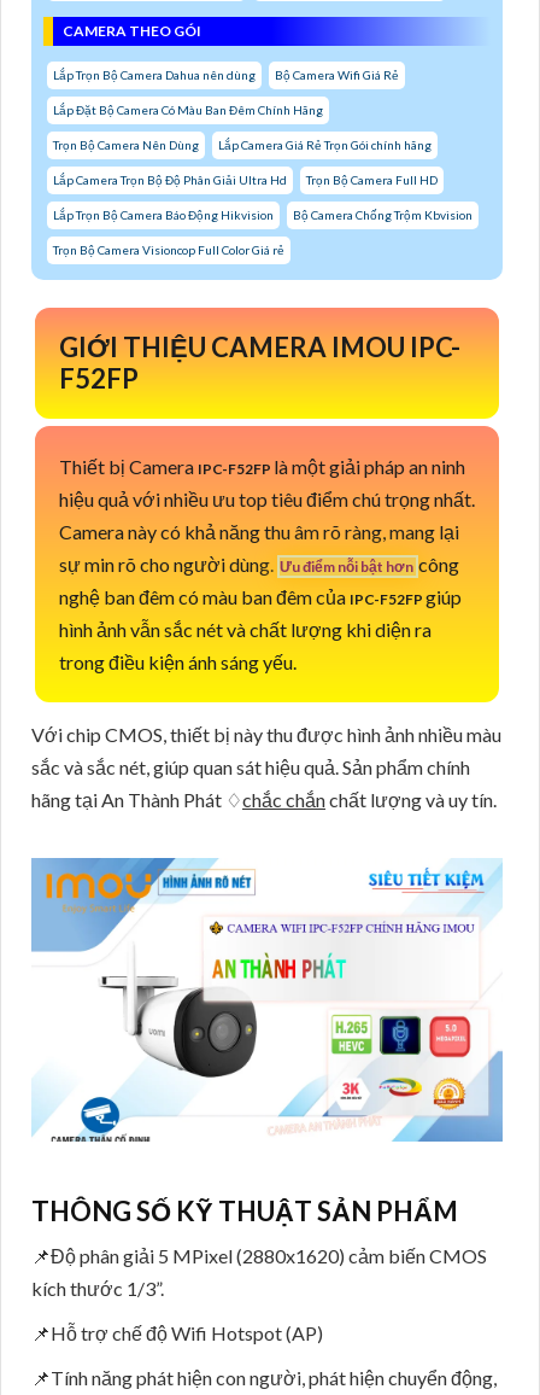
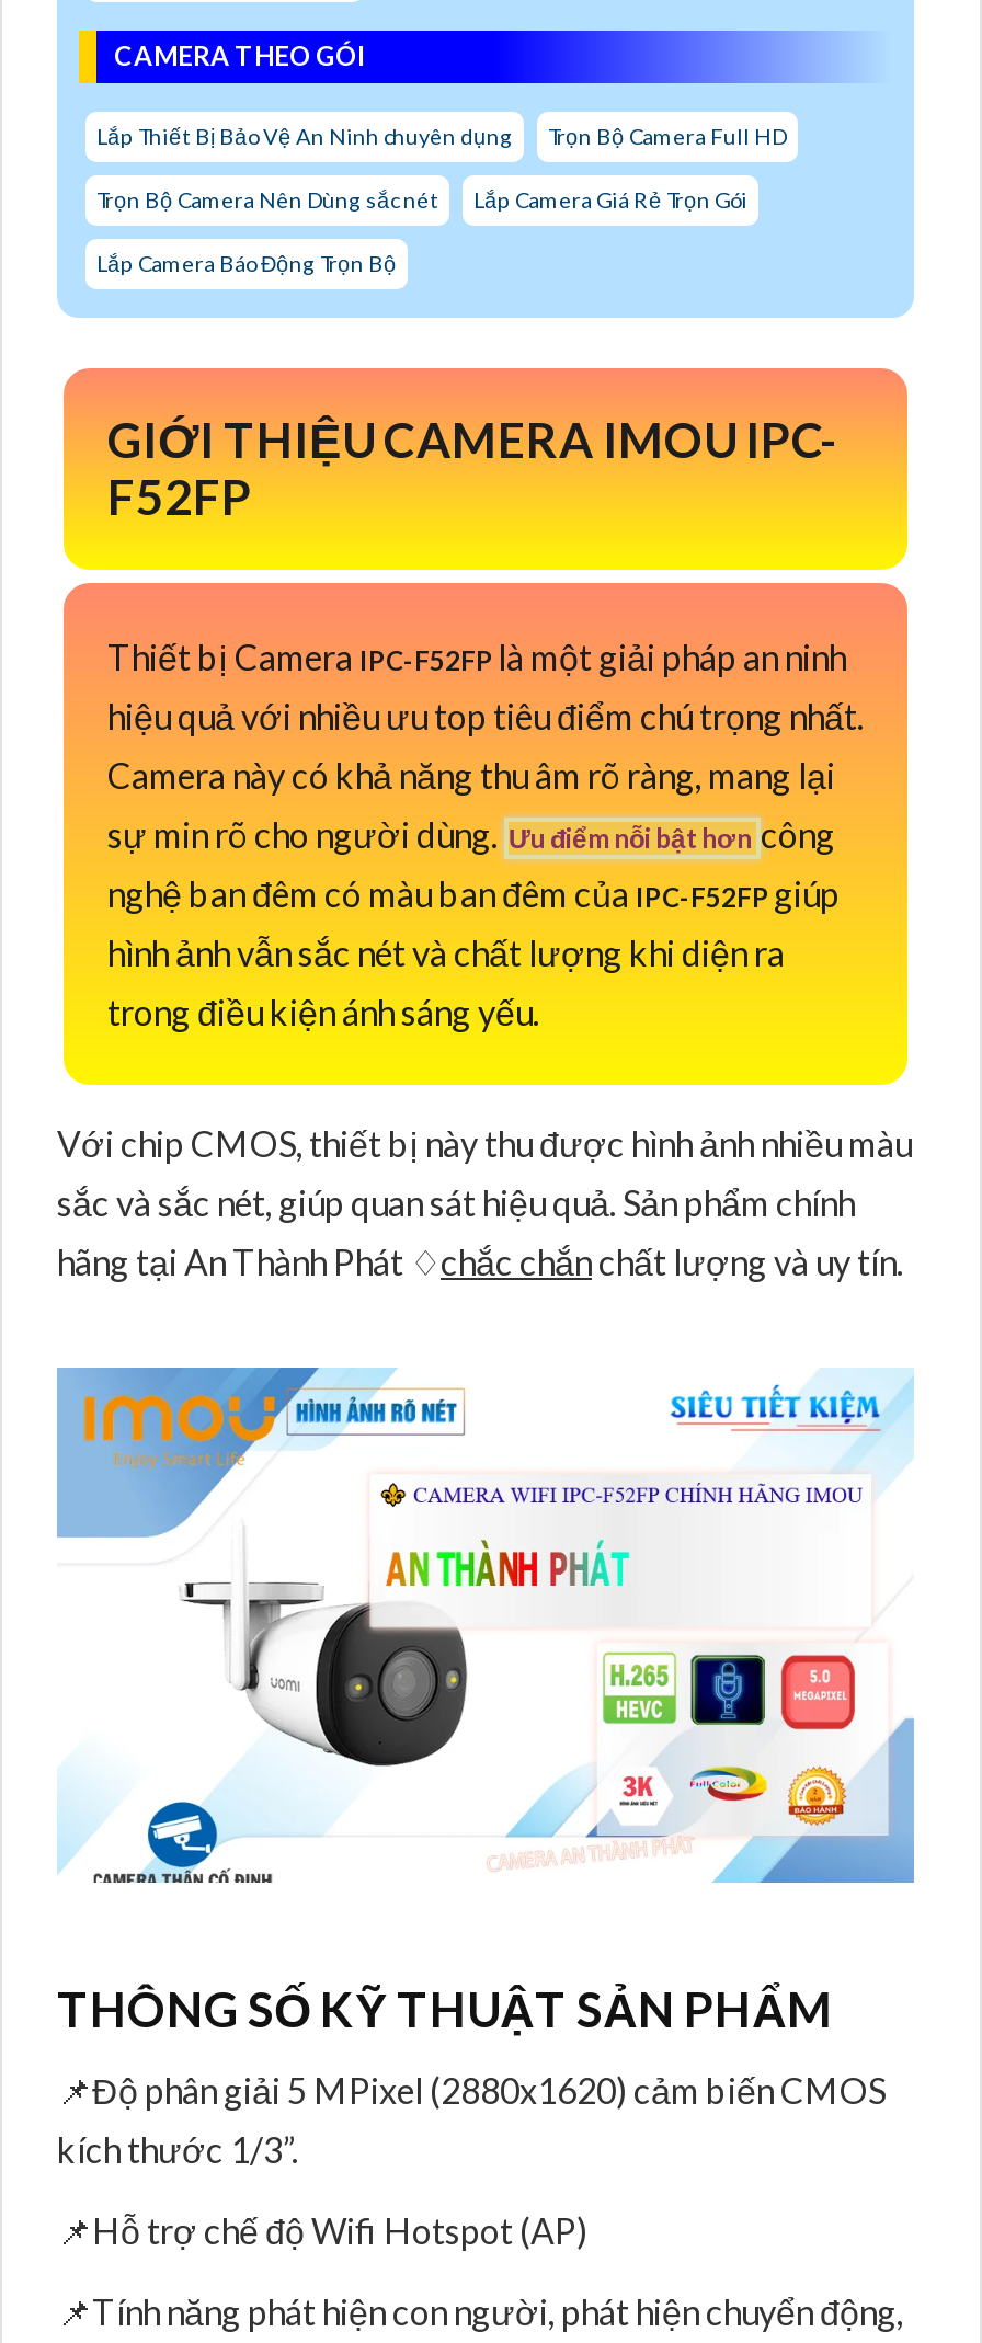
[53,68,432,187] Lắp Trọn Bộ Camera Dahua nên dùng | Bộ Camera Wifi Giá Rẻ | Lắp Đặt Bộ Camera Có Màu Ban Đêm Chính Hãng | Trọn Bộ Camera Nên Dùng | Lắp Camera Giá Rẻ Trọn Gói chính hãng | Lắp Camera Trọn Bộ Độ Phân Giải Ultra Hd -> [96,123,513,149] Lắp Thiết Bị Bảo Vệ An Ninh chuyên dụng
[53,208,472,222] Lắp Trọn Bộ Camera Báo Động Hikvision | Bộ Camera Chống Trộm Kbvision -> [96,187,747,213] Trọn Bộ Camera Nên Dùng sắc nét | Lắp Camera Giá Rẻ Trọn Gói
[53,243,284,257] Trọn Bộ Camera Visioncop Full Color Giá rẻ -> [96,250,397,277] Lắp Camera Báo Động Trọn Bộ

